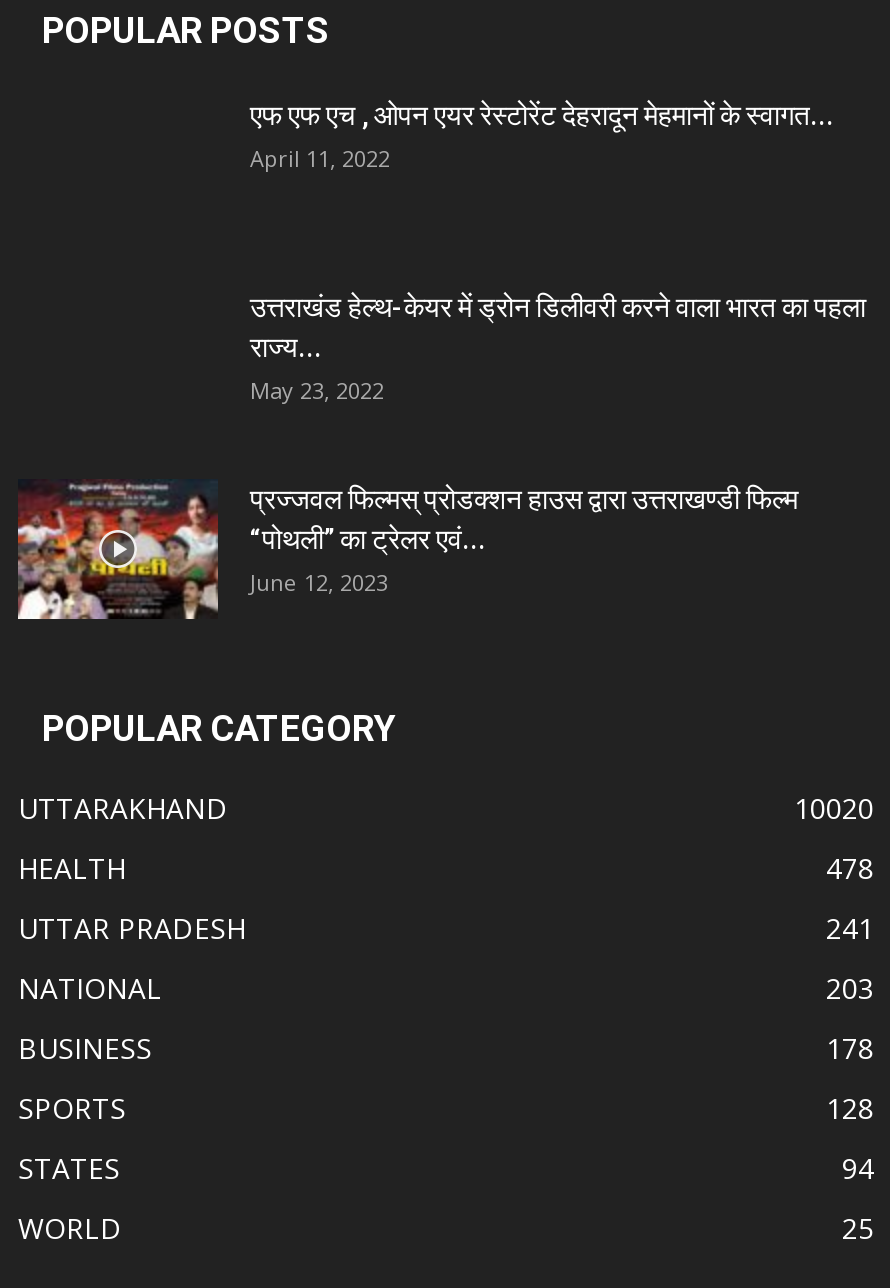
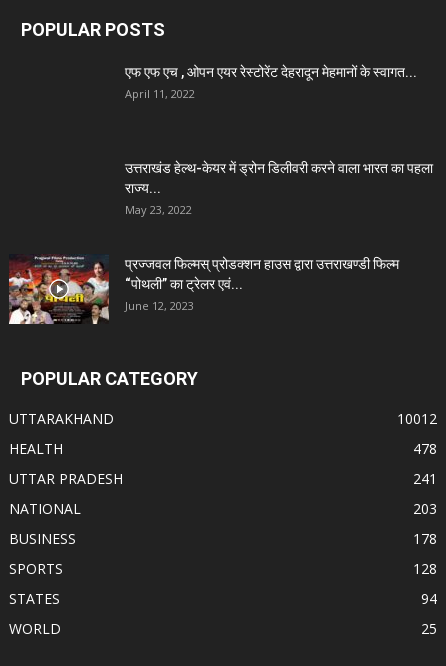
[794,789,874,827] 10020 -> [397,409,437,428] 10012

